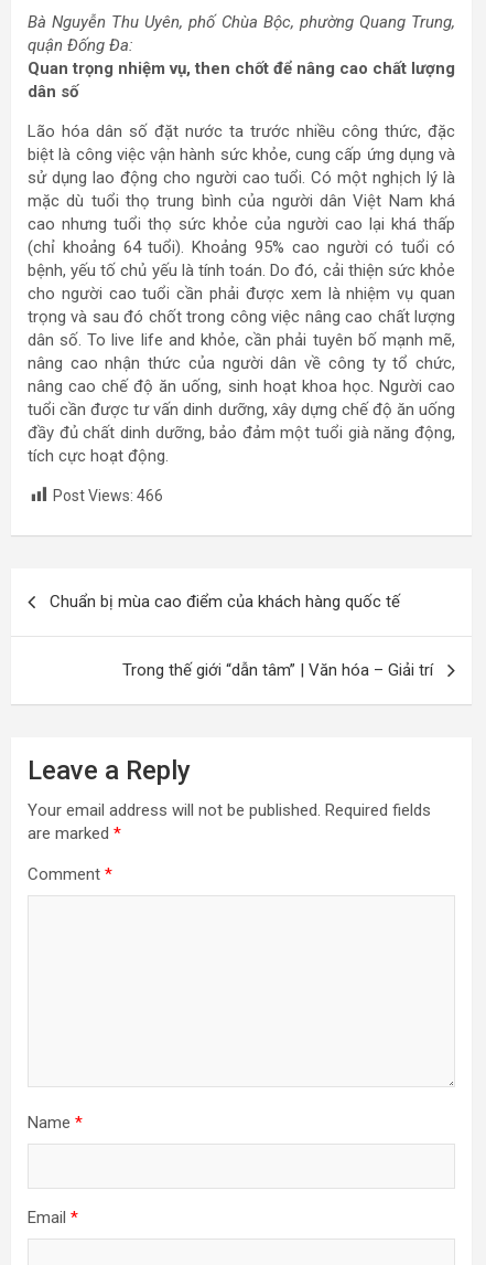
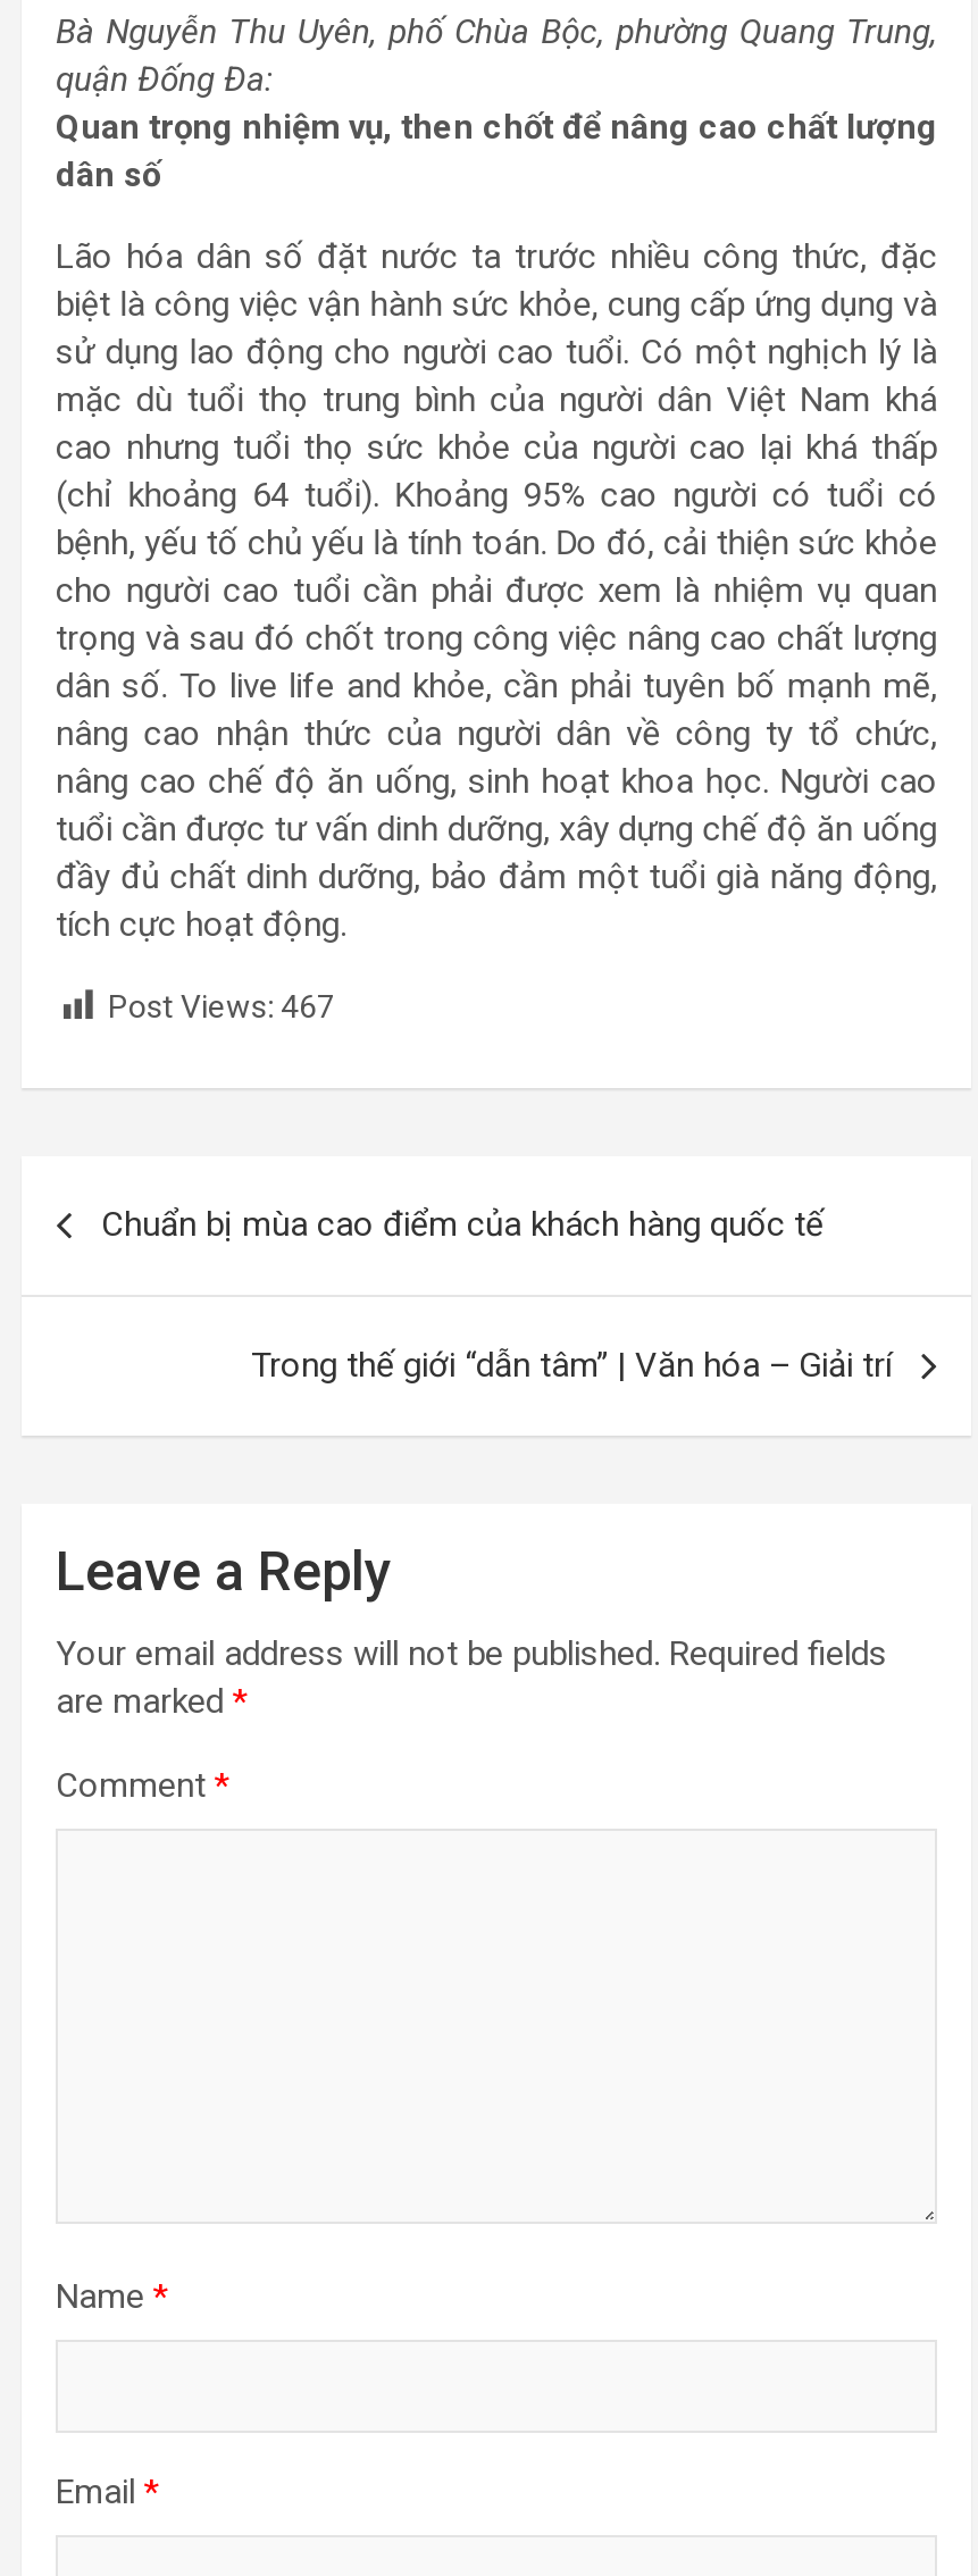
[53,487,163,504] Post Views: 466 -> [108,988,335,1024] Post Views: 467

